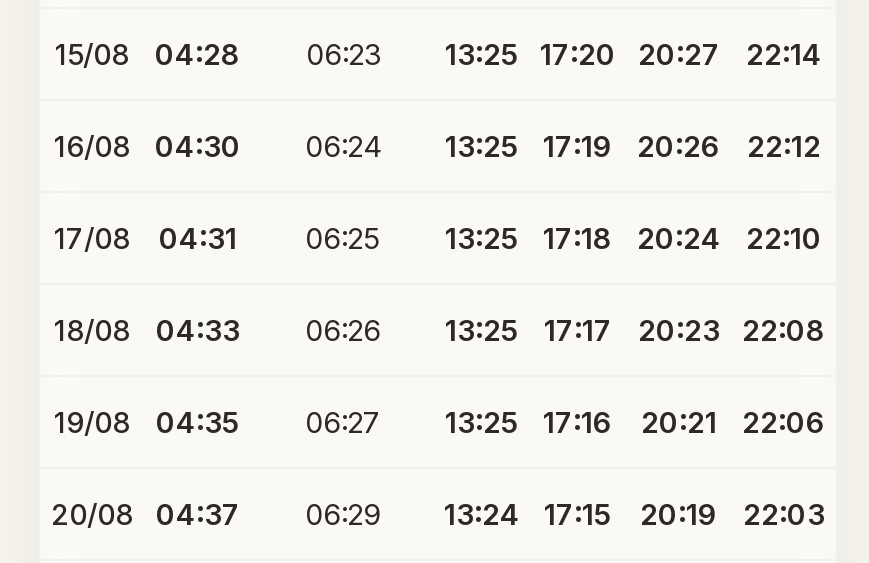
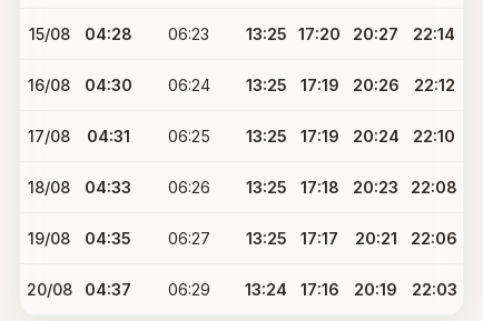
[54,221,822,255] 17/08 04:31 06:25 13:25 17:18 20:24 22:10 -> [28,127,455,146] 17/08 04:31 06:25 13:25 17:19 20:24 22:10
[54,313,826,347] 18/08 04:33 06:26 13:25 17:17 20:23 22:08 -> [28,178,457,197] 18/08 04:33 06:26 13:25 17:18 20:23 22:08
[54,405,826,439] 19/08 04:35 06:27 13:25 17:16 20:21 22:06 -> [28,229,457,248] 19/08 04:35 06:27 13:25 17:17 20:21 22:06
[51,497,825,531] 20/08 04:37 06:29 13:24 17:15 20:19 22:03 -> [26,280,457,299] 20/08 04:37 06:29 13:24 17:16 20:19 22:03

